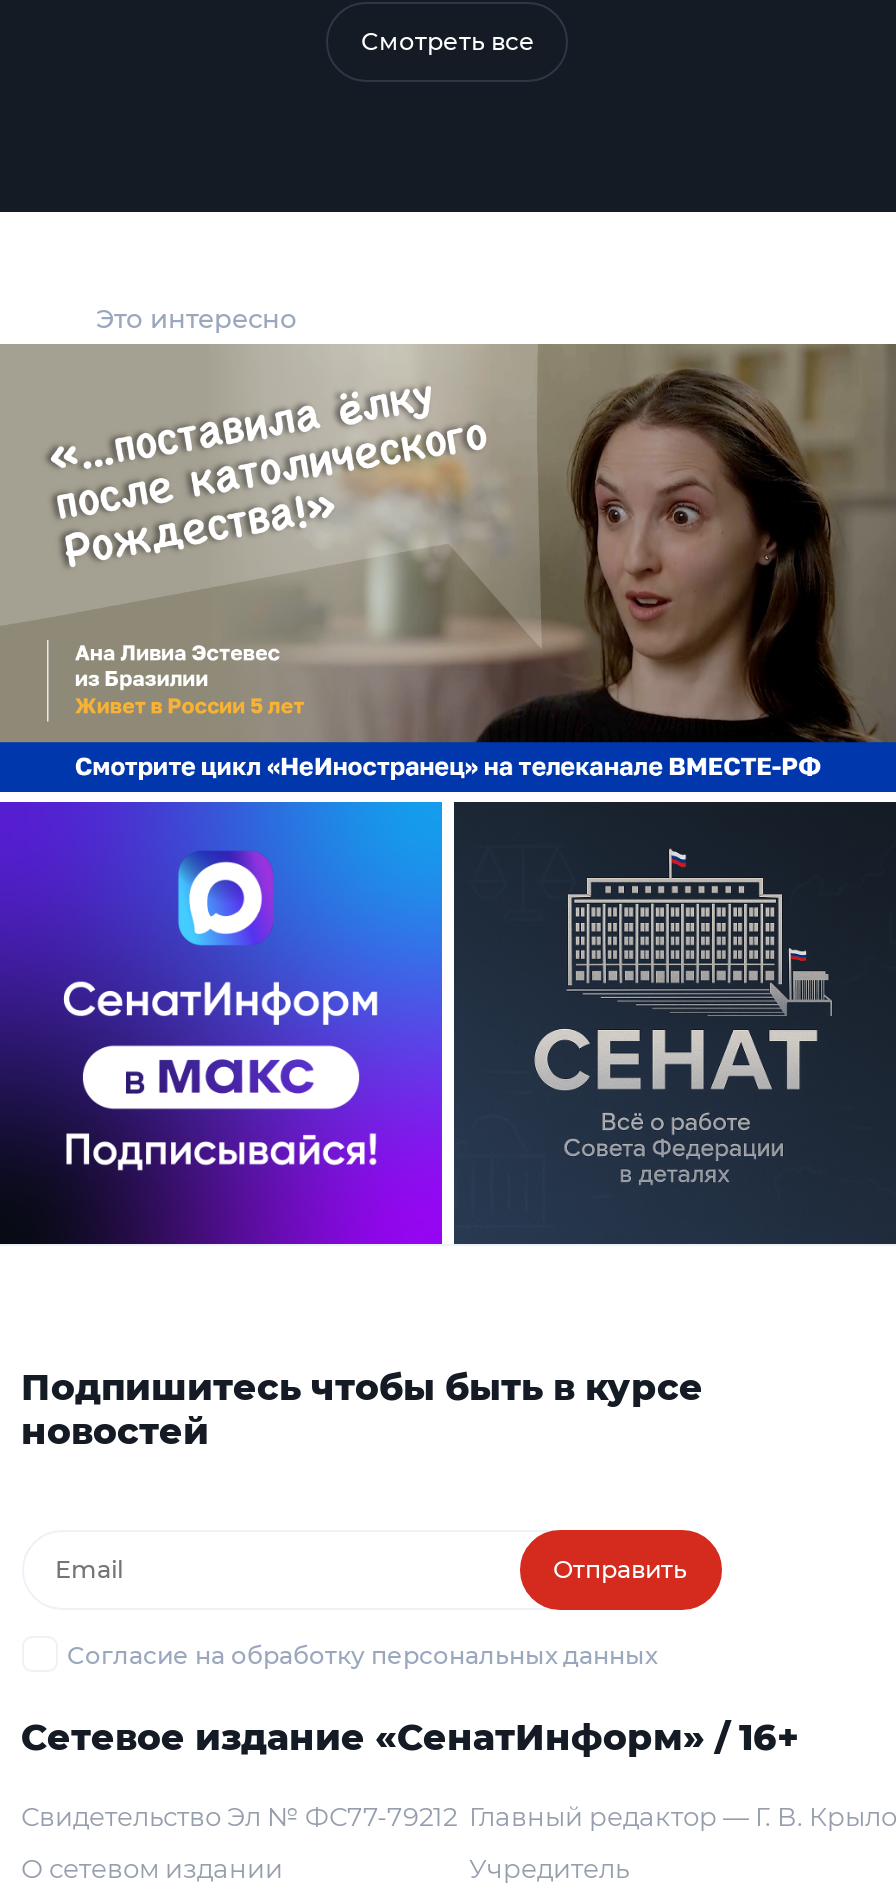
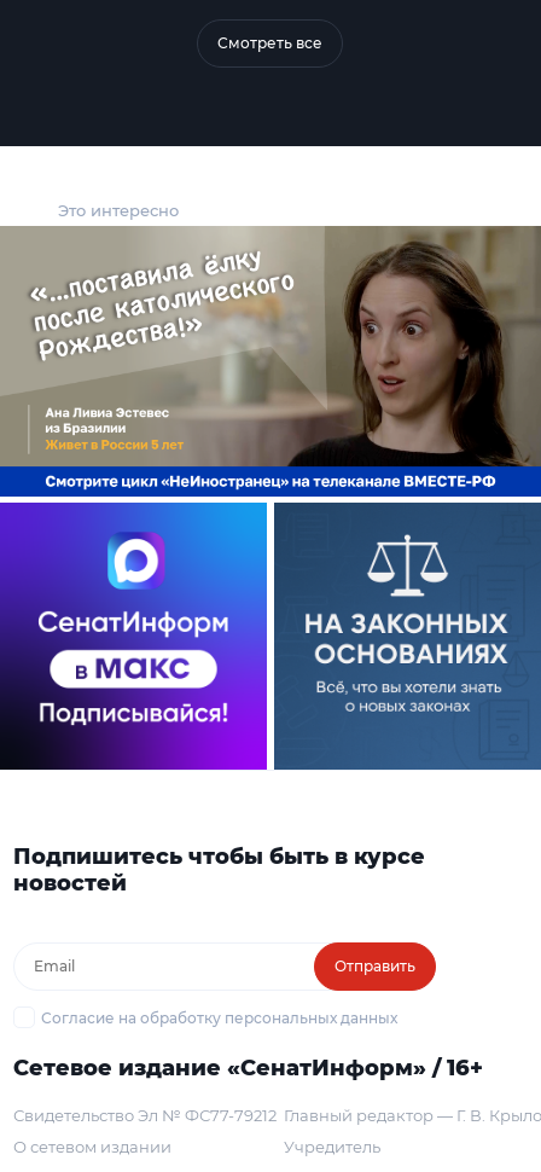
[454,802,890,1244] [image] -> [274,503,537,770] [image]

